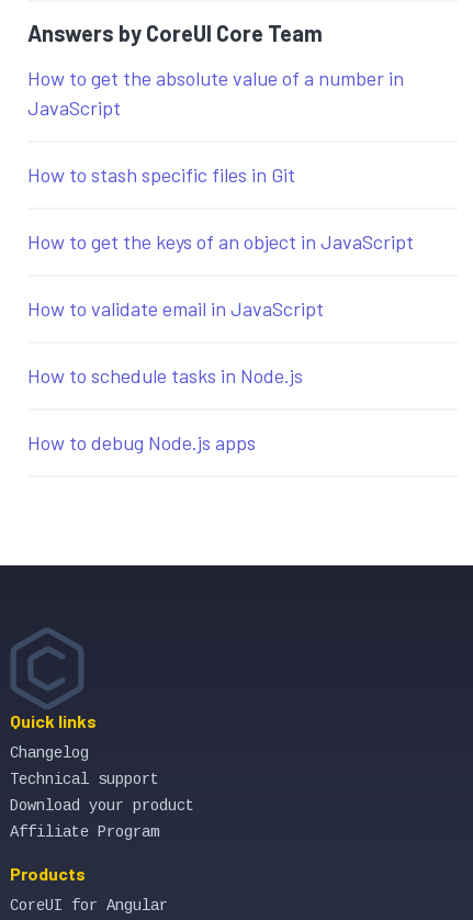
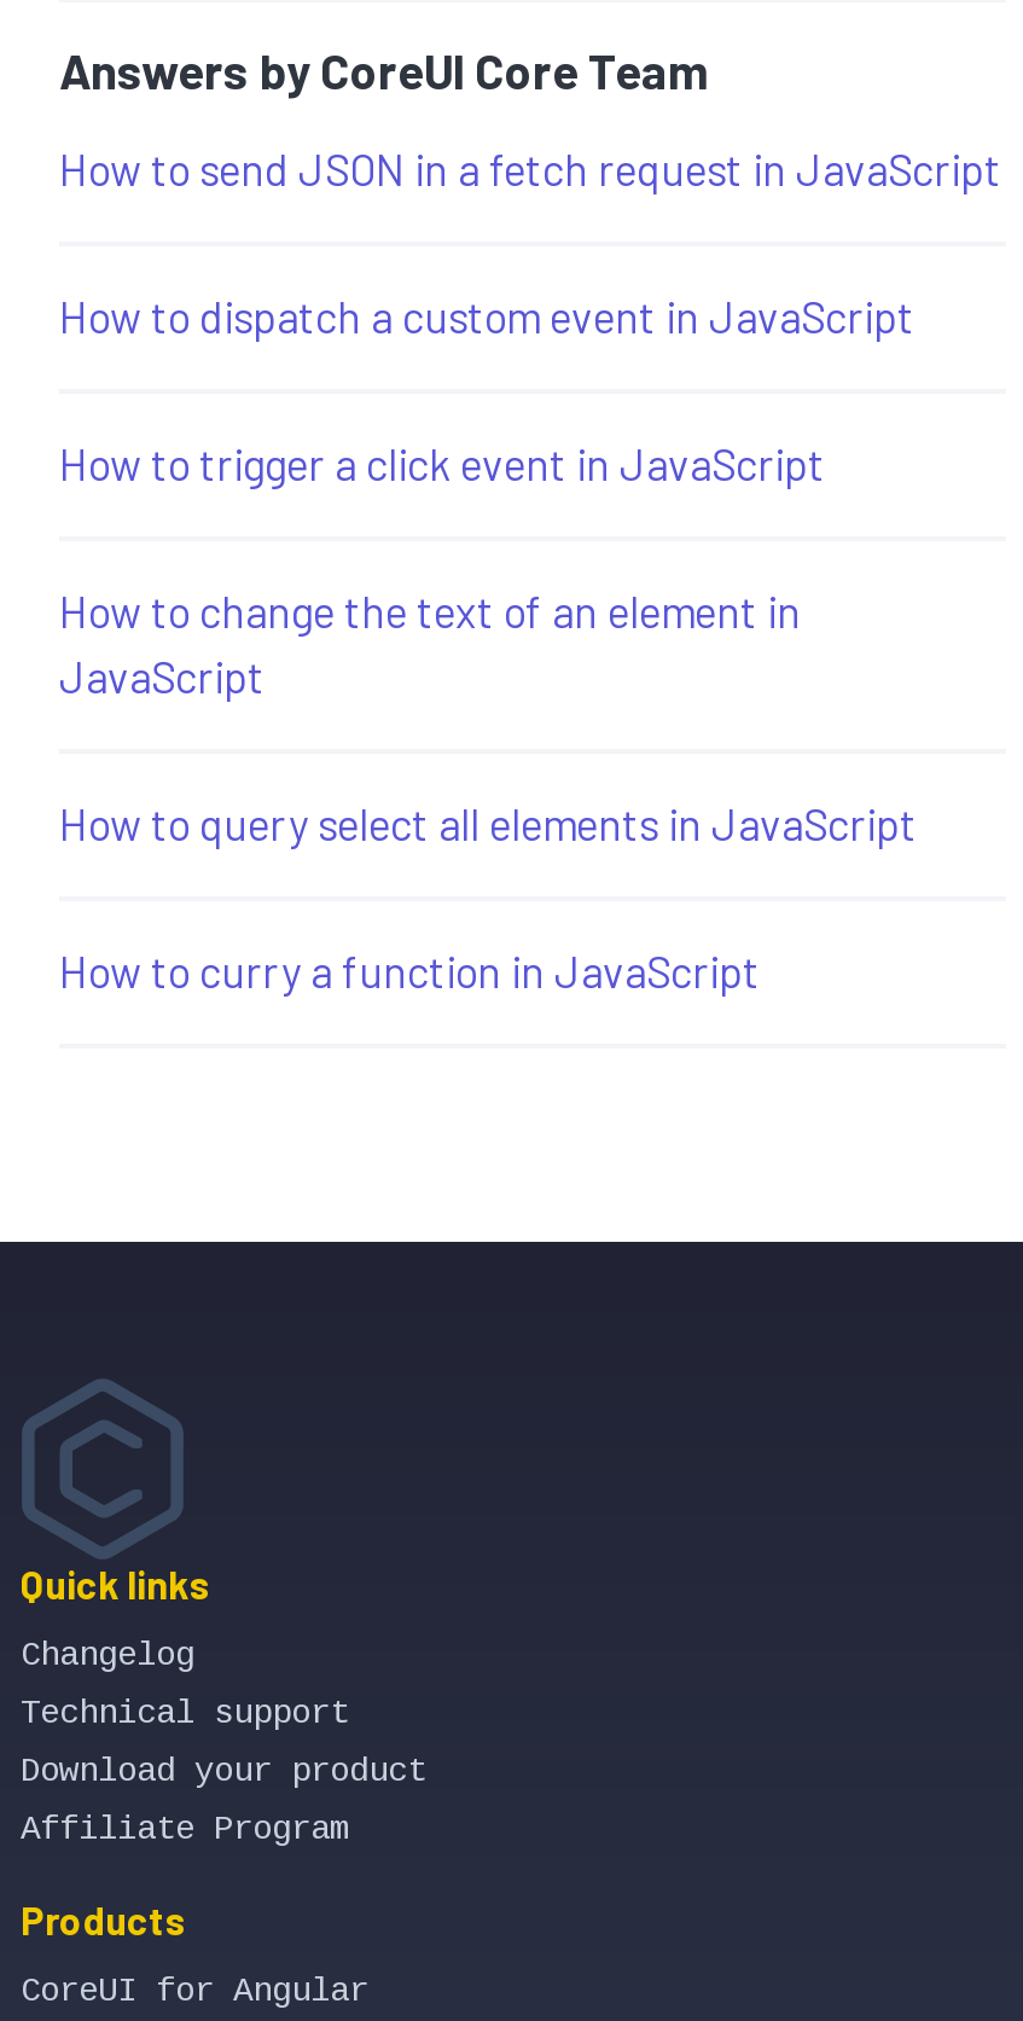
[27,66,404,90] How to get the absolute value of a number in -> [59,143,1001,638] How to send JSON in a fetch request in JavaScript | How to dispatch a custom event in JavaScript | How to trigger a click event in JavaScript | How to change the text of an element in
moved [27,96,121,120] -> [59,650,265,703]: JavaScript
[27,163,414,455] How to stash specific files in Git | How to get the keys of an object in JavaScript | How to validate email in JavaScript | How to schedule tasks in Node.js | How to debug Node.js apps -> [59,798,917,998] How to query select all elements in JavaScript | How to curry a function in JavaScript

